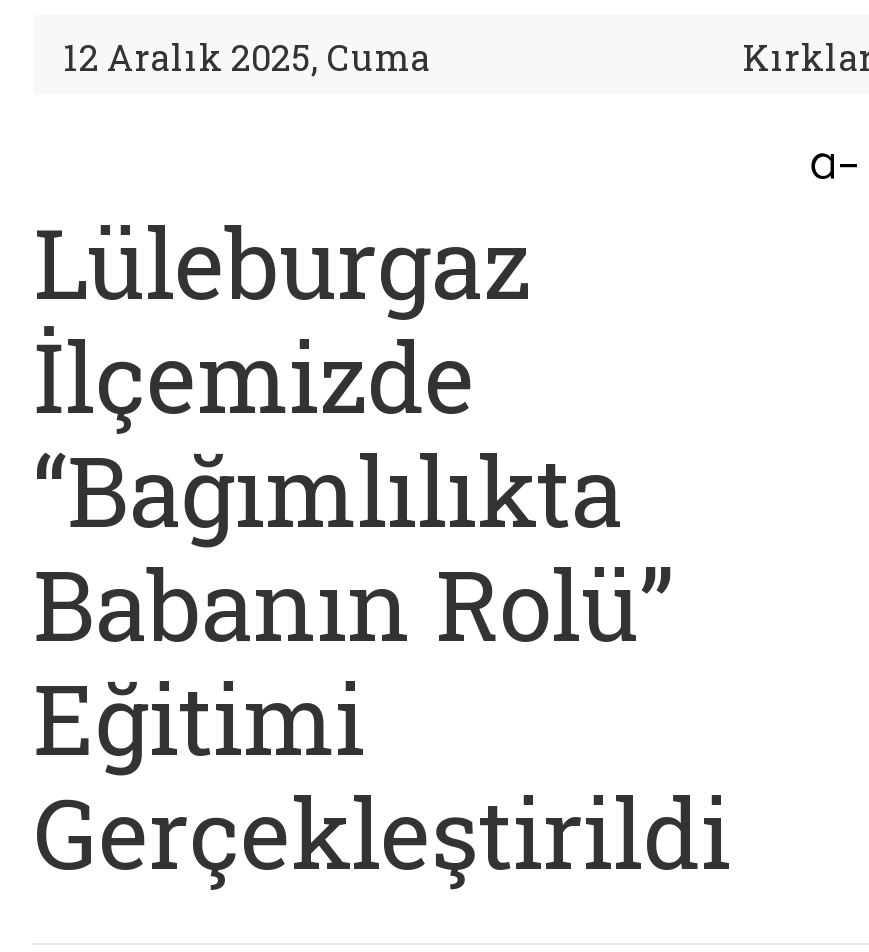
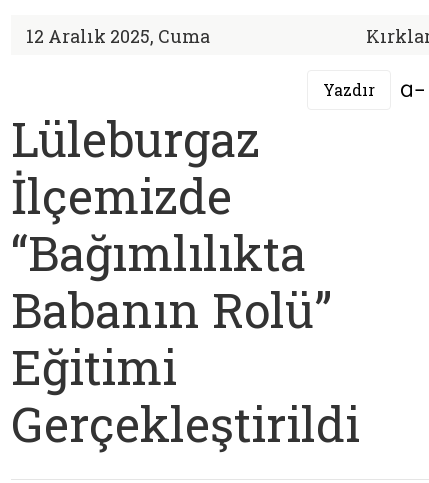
none -> [323,79,375,100] Yazdır

